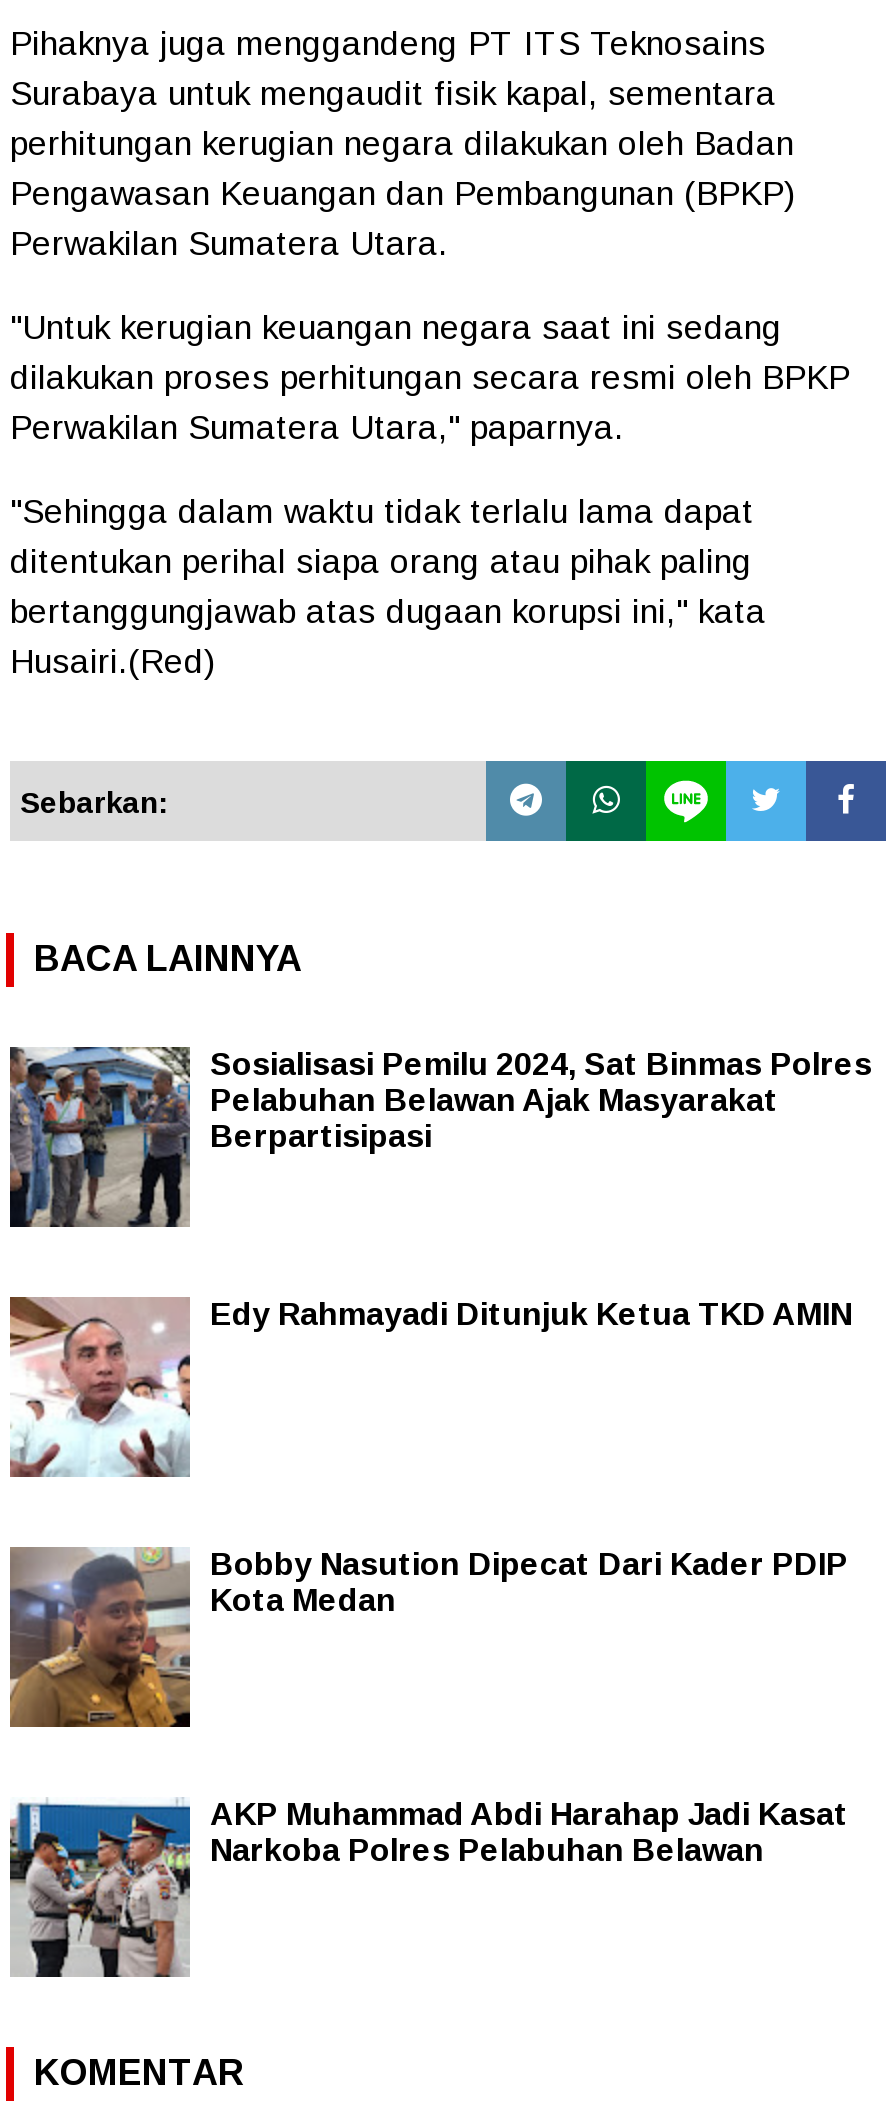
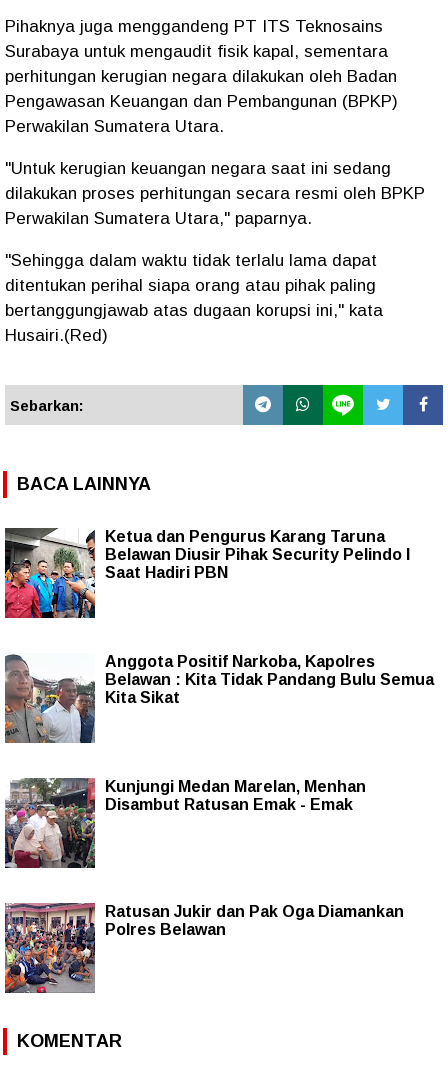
[8,1045,872,1229] [image] | Sosialisasi Pemilu 2024, Sat Binmas Polres | Pelabuhan Belawan Ajak Masyarakat | Berpartisipasi -> [4,527,410,619] [image] | Ketua dan Pengurus Karang Taruna | Belawan Diusir Pihak Security Pelindo I | Saat Hadiri PBN
[8,1295,852,1479] [image] | Edy Rahmayadi Ditunjuk Ketua TKD AMIN -> [4,653,434,744] [image] | Anggota Positif Narkoba, Kapolres | Belawan : Kita Tidak Pandang Bulu Semua | Kita Sikat
[8,1545,848,1729] [image] | Bobby Nasution Dipecat Dari Kader PDIP | Kota Medan -> [4,777,366,869] [image] | Kunjungi Medan Marelan, Menhan | Disambut Ratusan Emak - Emak
[10,1796,848,1977] [image] | AKP Muhammad Abdi Harahap Jadi Kasat | Narkoba Polres Pelabuhan Belawan -> [4,902,404,994] [image] | Ratusan Jukir dan Pak Oga Diamankan | Polres Belawan

